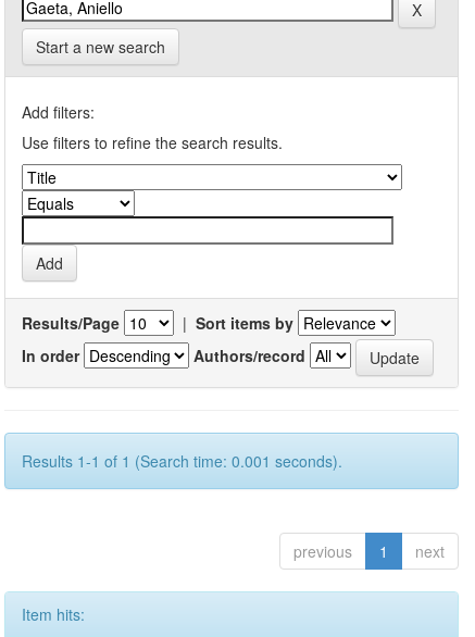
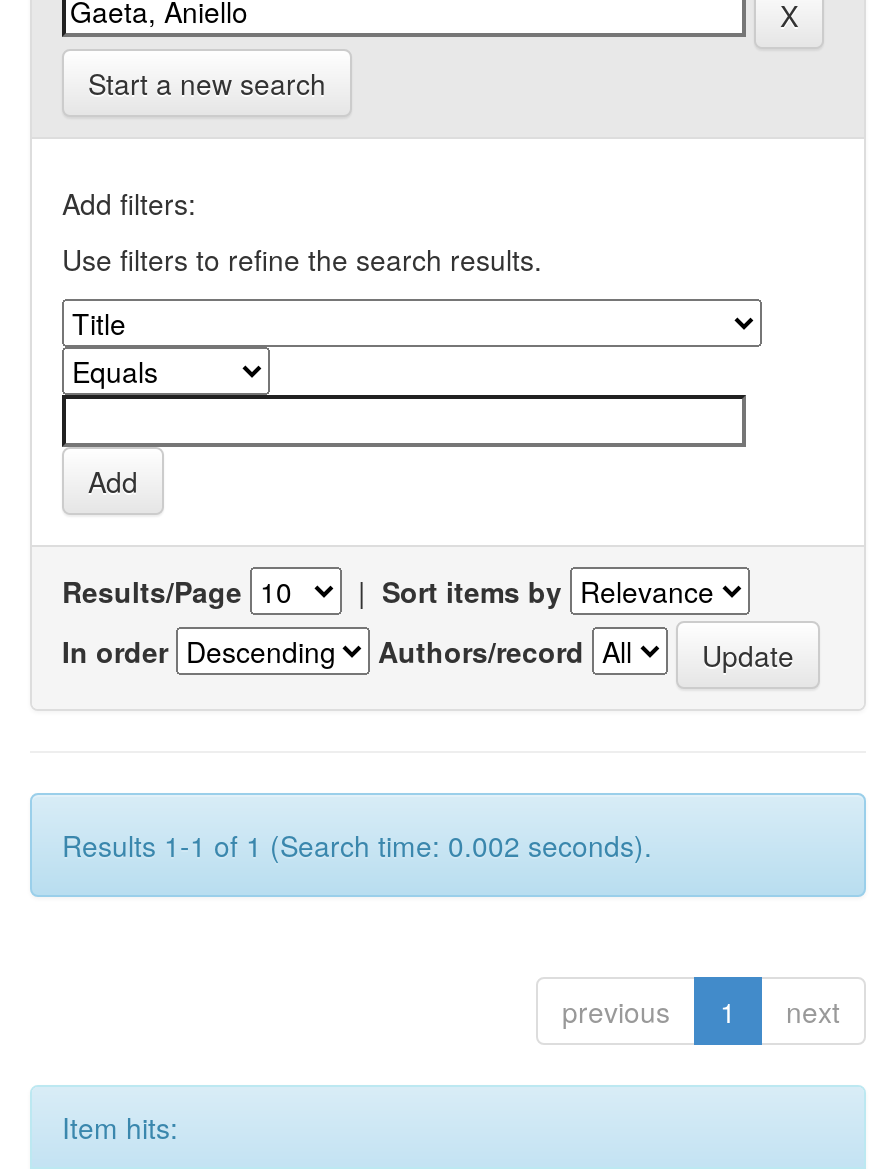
[22,450,342,472] Results 1-1 of 1 (Search time: 0.001 seconds). -> [62,825,652,865] Results 1-1 of 1 (Search time: 0.002 seconds).

